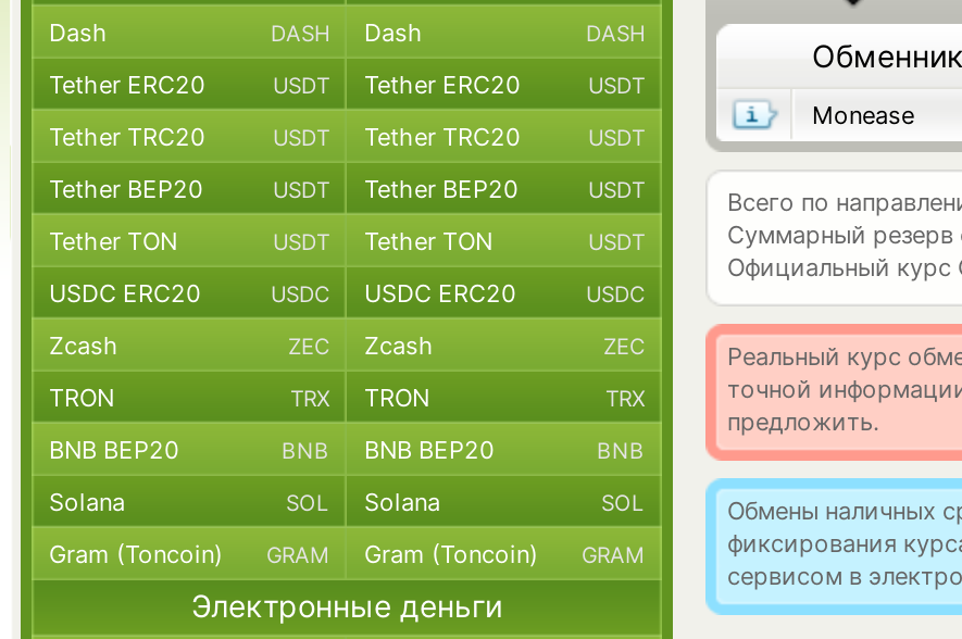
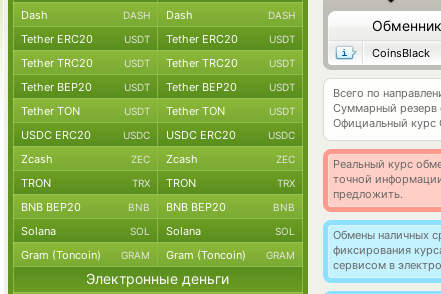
[812,100,914,130] Monease -> [372,46,430,60] CoinsBlack

